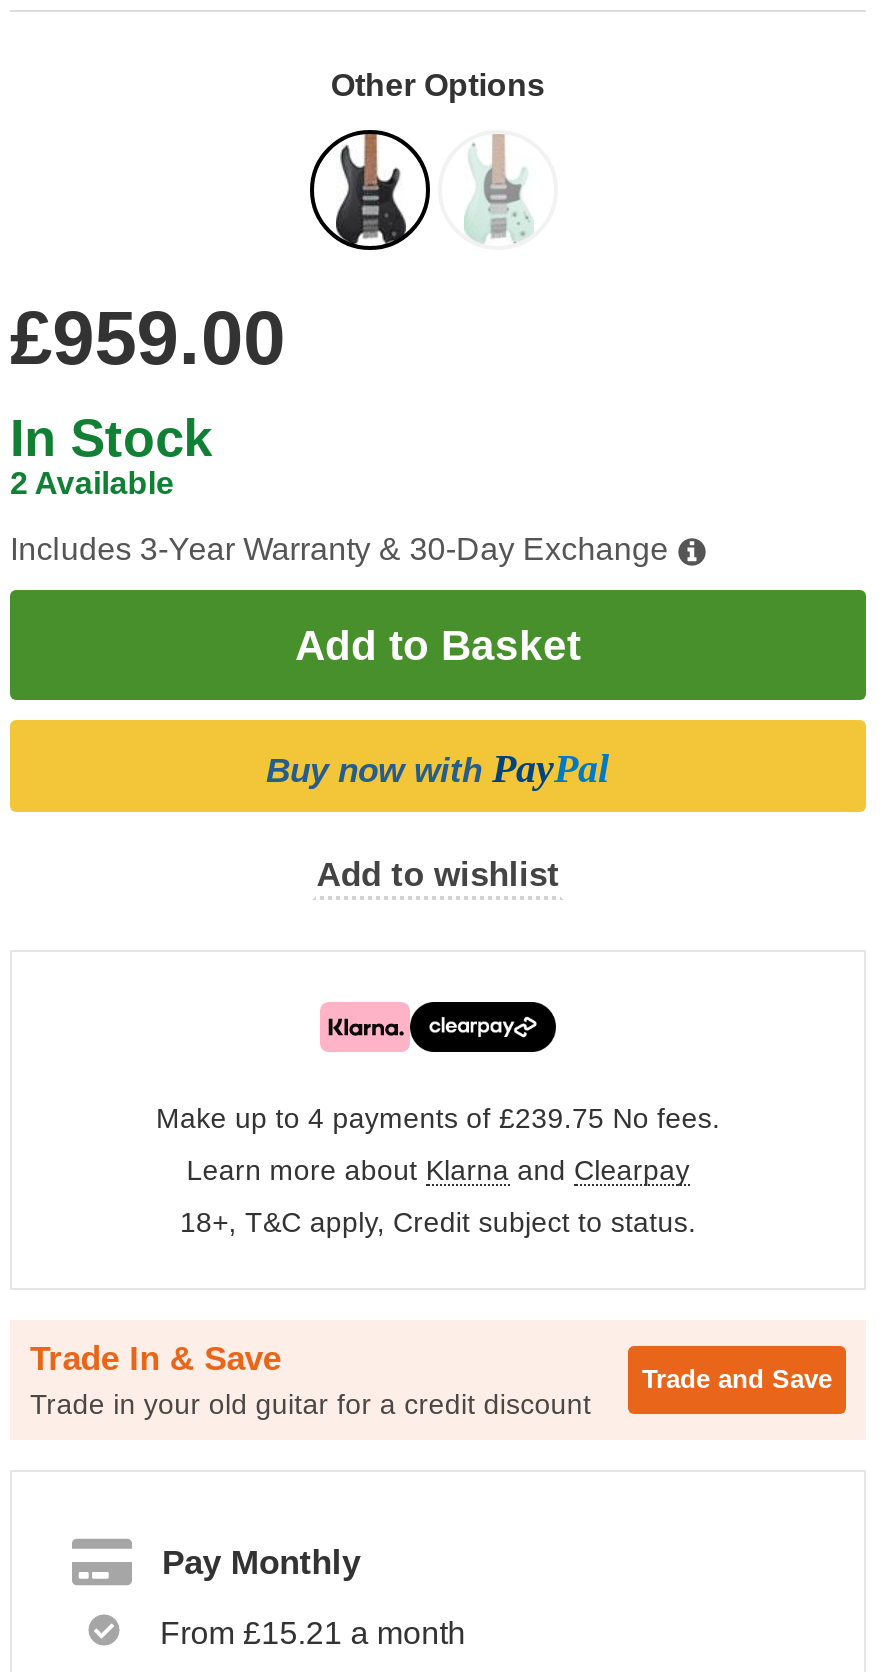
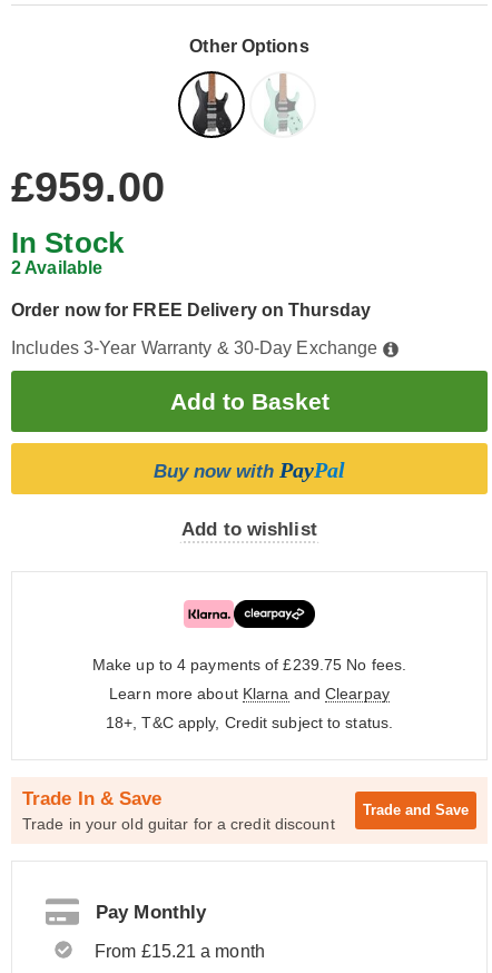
none -> [11,301,371,320] Order now for FREE Delivery on Thursday

